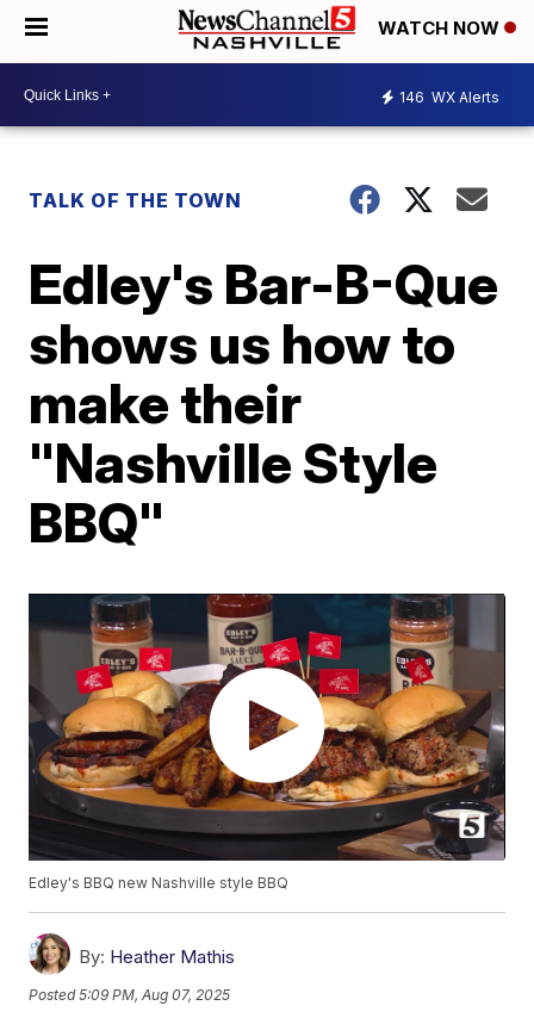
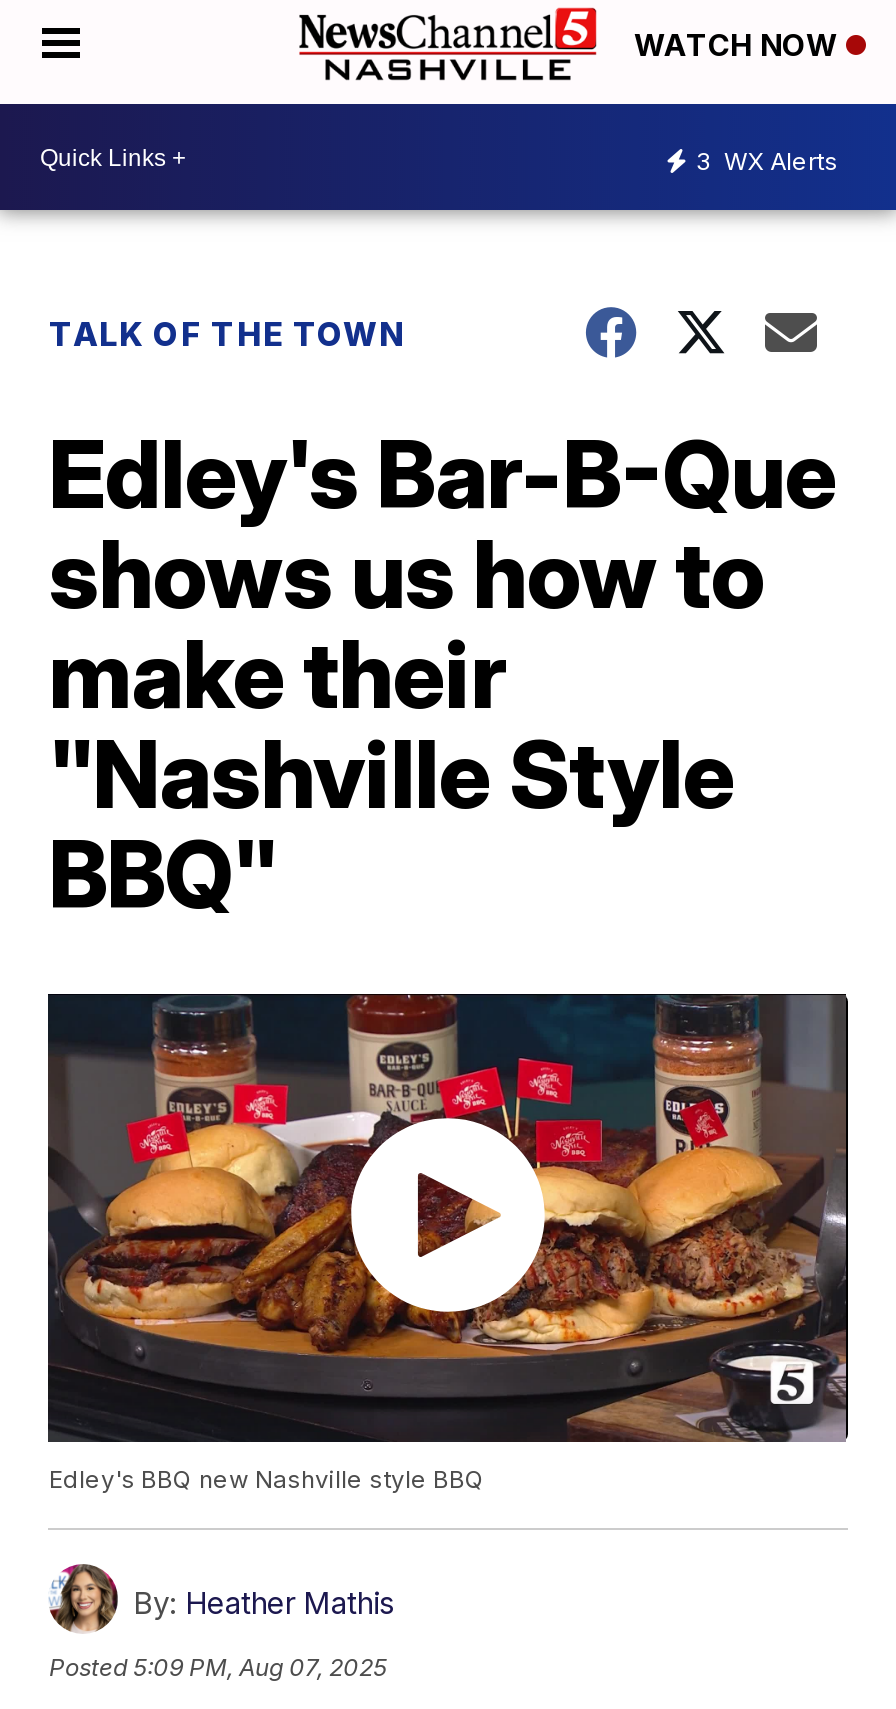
[399,88,499,105] 146 WX Alerts -> [696,145,838,175] 3 WX Alerts

